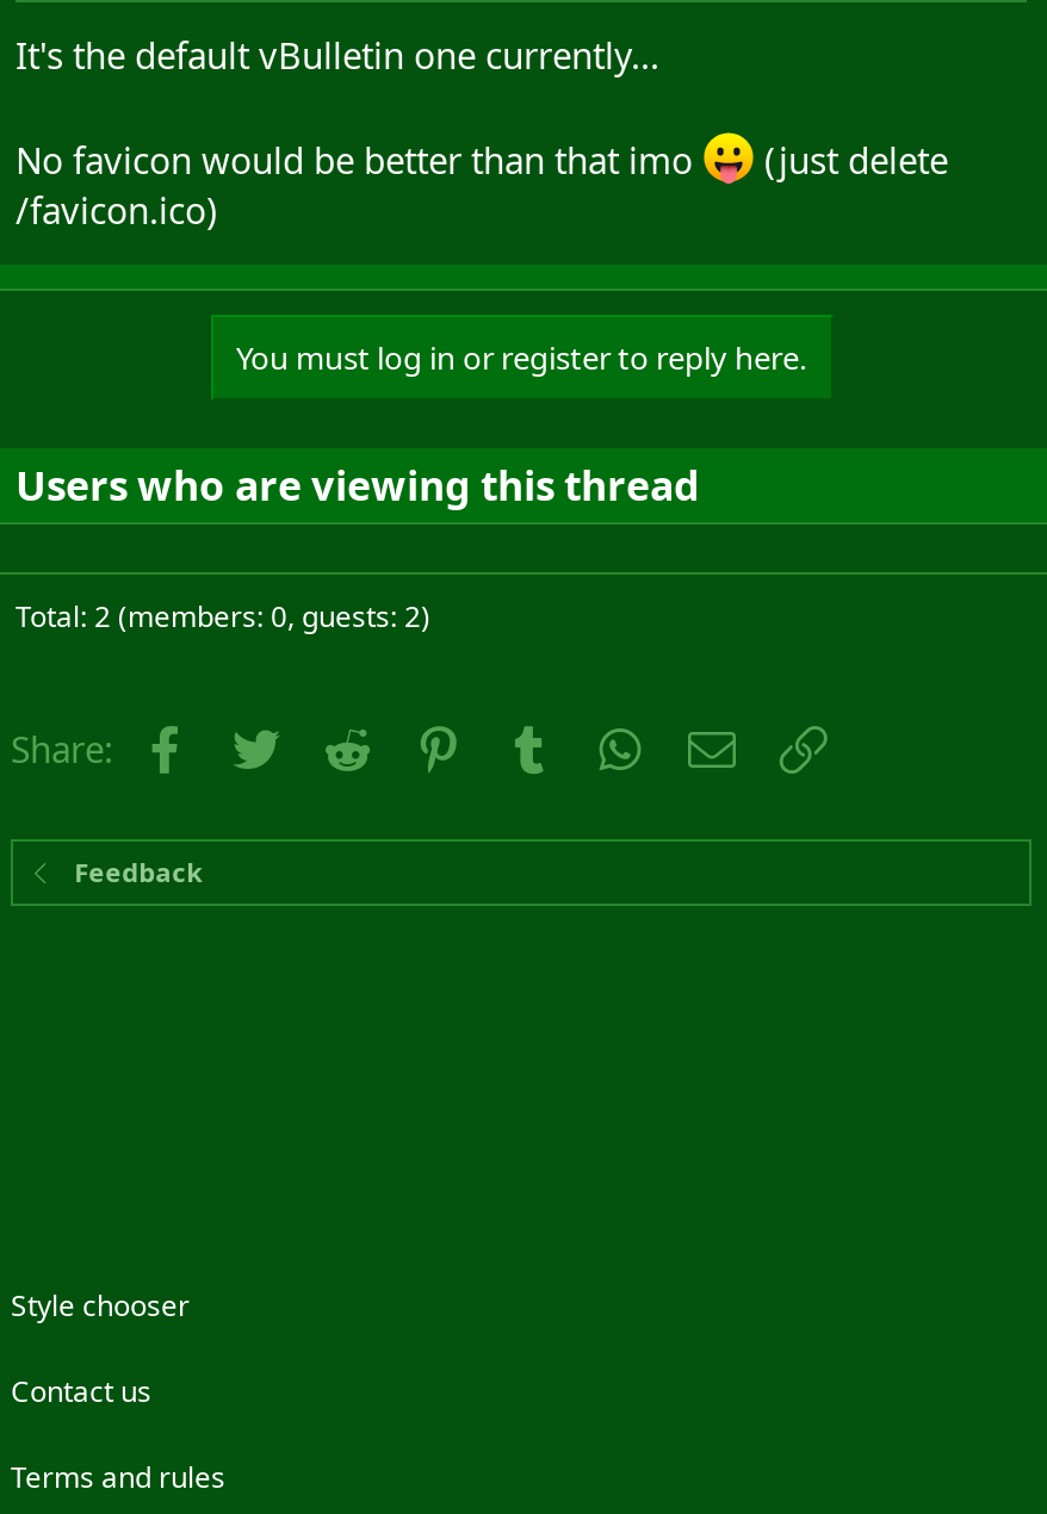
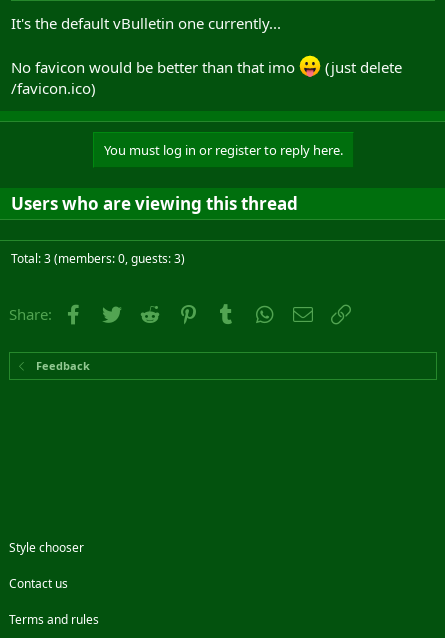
[16,596,430,637] Total: 2 (members: 0, guests: 2) -> [11,250,185,267] Total: 3 (members: 0, guests: 3)

